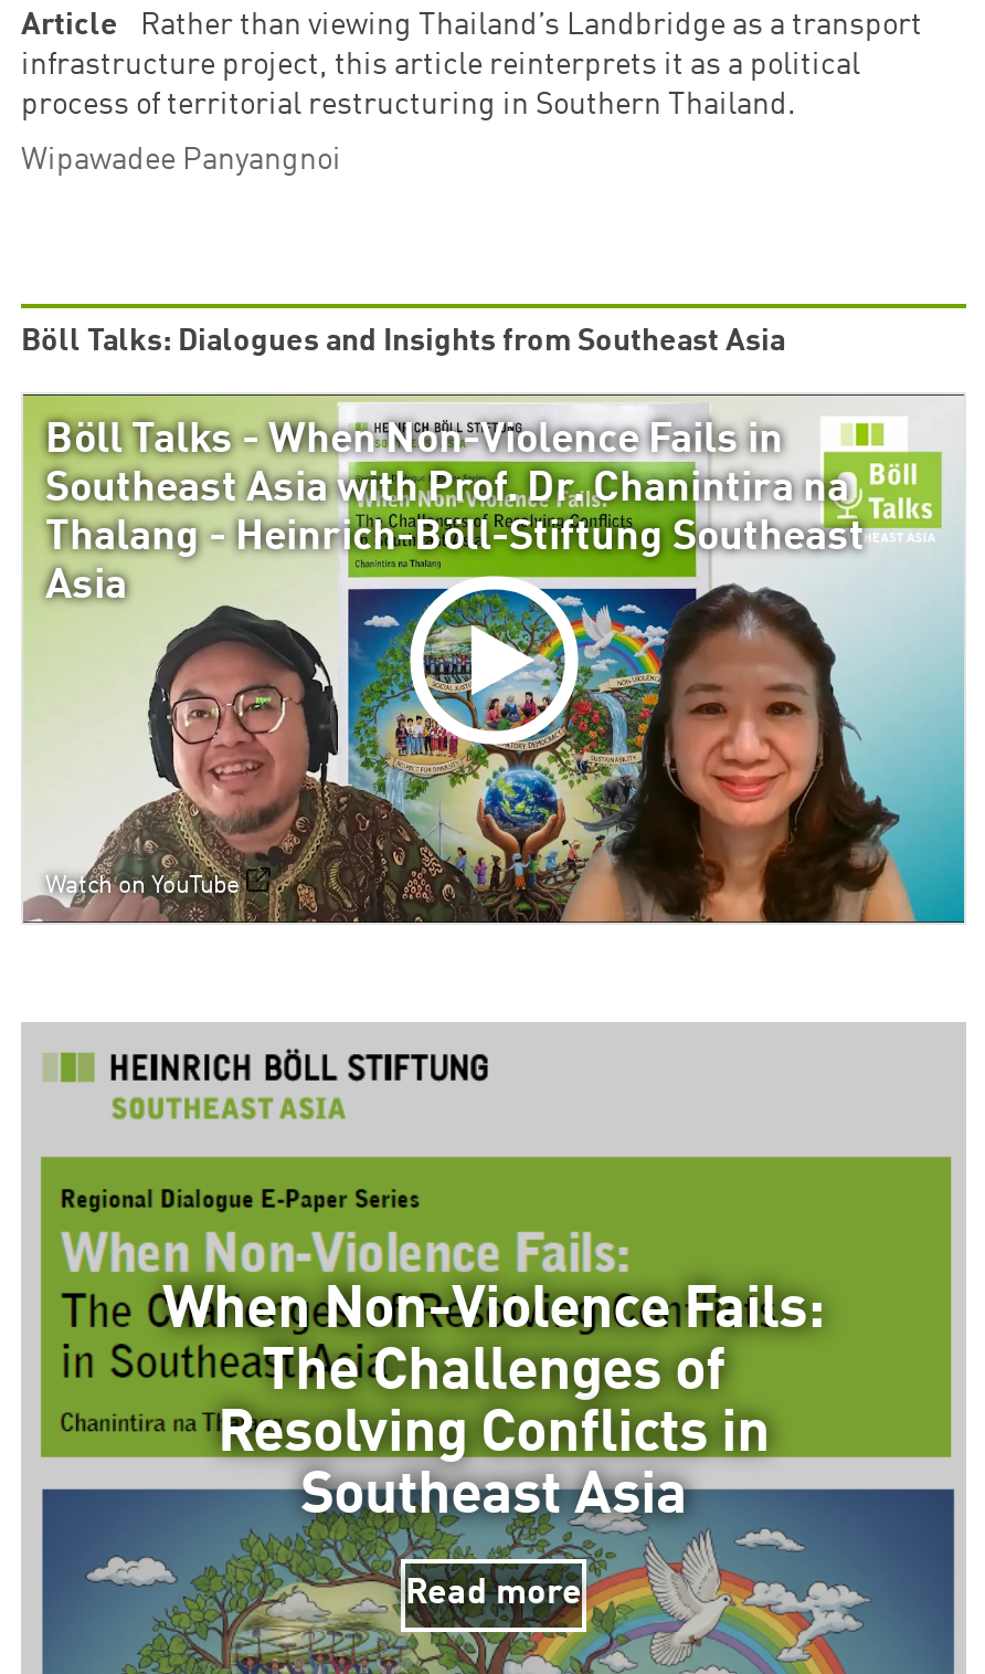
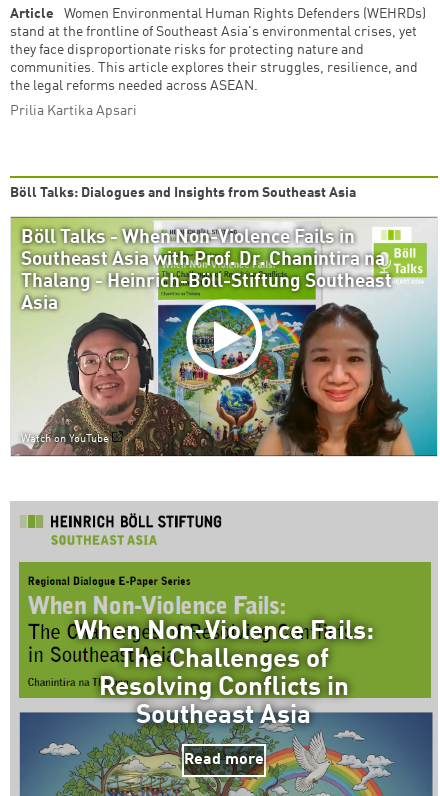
[21,9,922,120] Rather than viewing Thailand’s Landbridge as a transport | infrastructure project, this article reinterprets it as a political | process of territorial restructuring in Southern Thailand. -> [10,7,426,93] Women Environmental Human Rights Defenders (WEHRDs) | stand at the frontline of Southeast Asia's environmental crises, yet | they face disproportionate risks for protecting nature and | communities. This article explores their struggles, resilience, and | the legal reforms needed across ASEAN.
[21,144,341,175] Wipawadee Panyangnoi -> [10,104,137,118] Prilia Kartika Apsari

